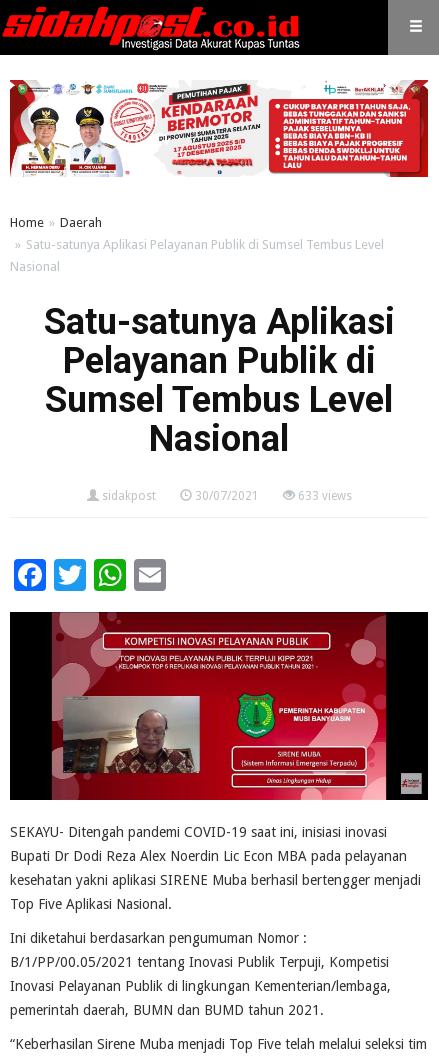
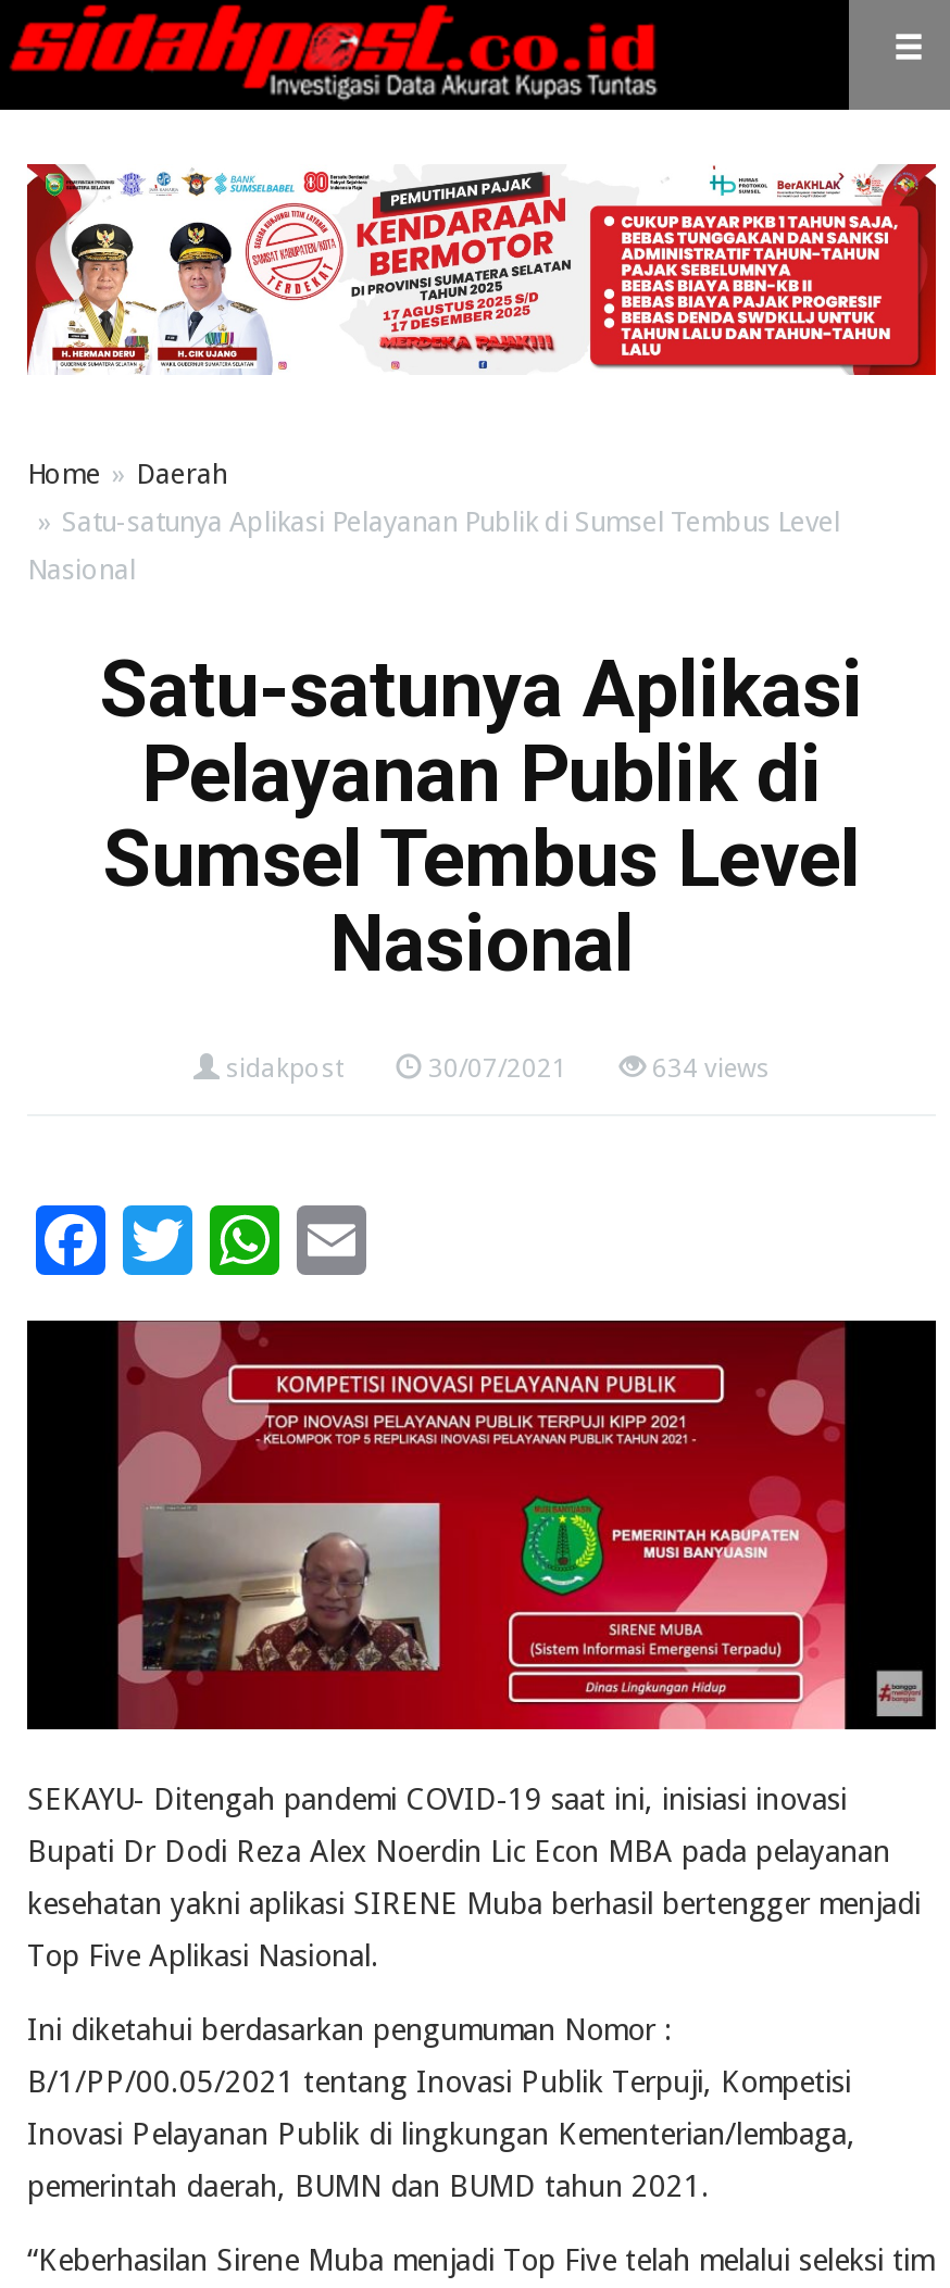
[294,489,351,503] 633 views -> [646,1054,770,1085] 634 views

